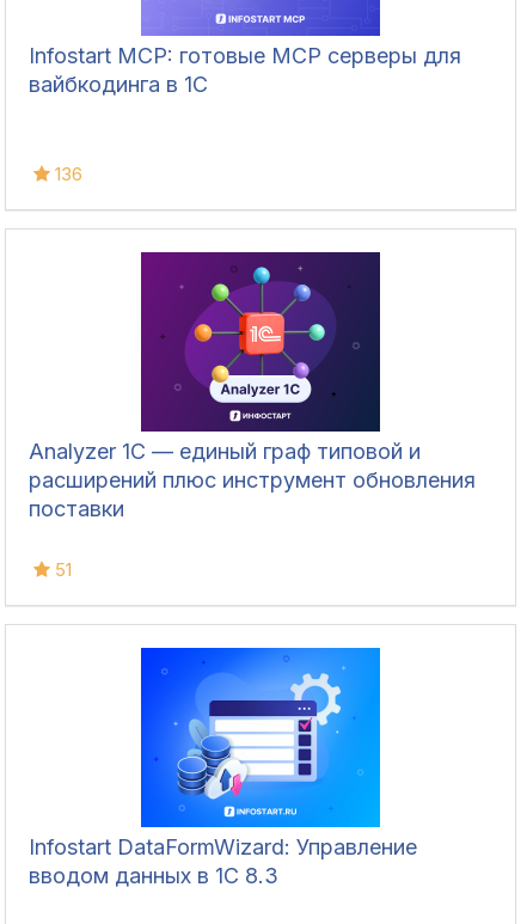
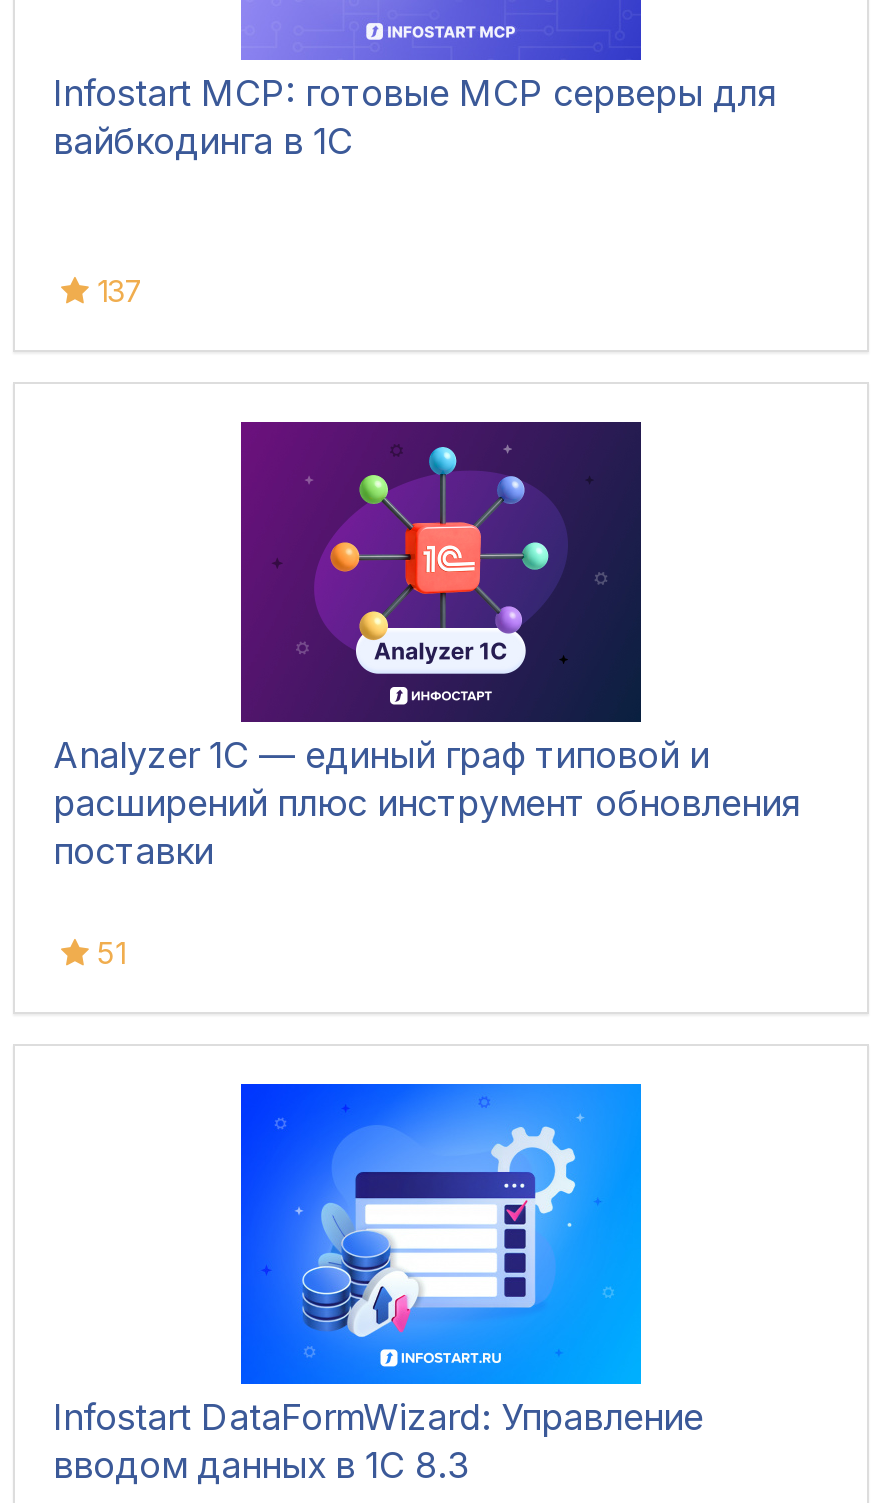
[50,162,82,185] 136 -> [89,272,143,310] 137

